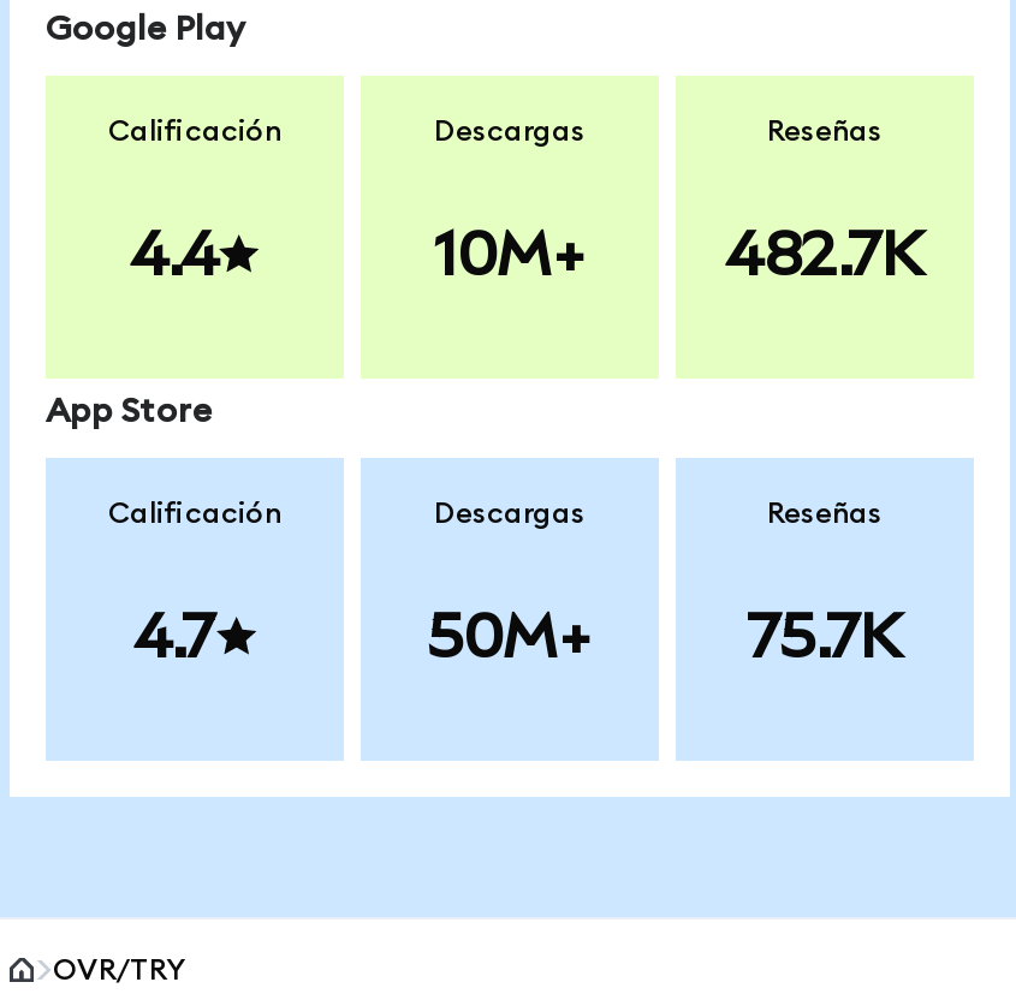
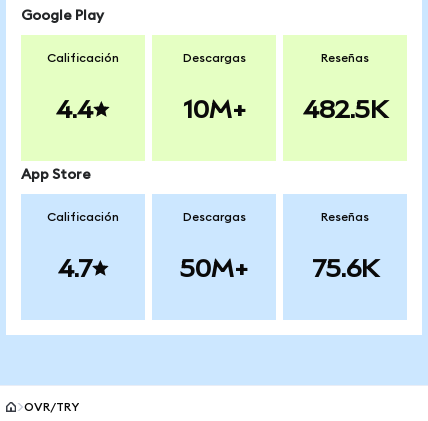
[725,220,925,287] 482.7K -> [302,95,387,123] 482.5K
[747,602,903,669] 75.7K -> [311,254,378,282] 75.6K

